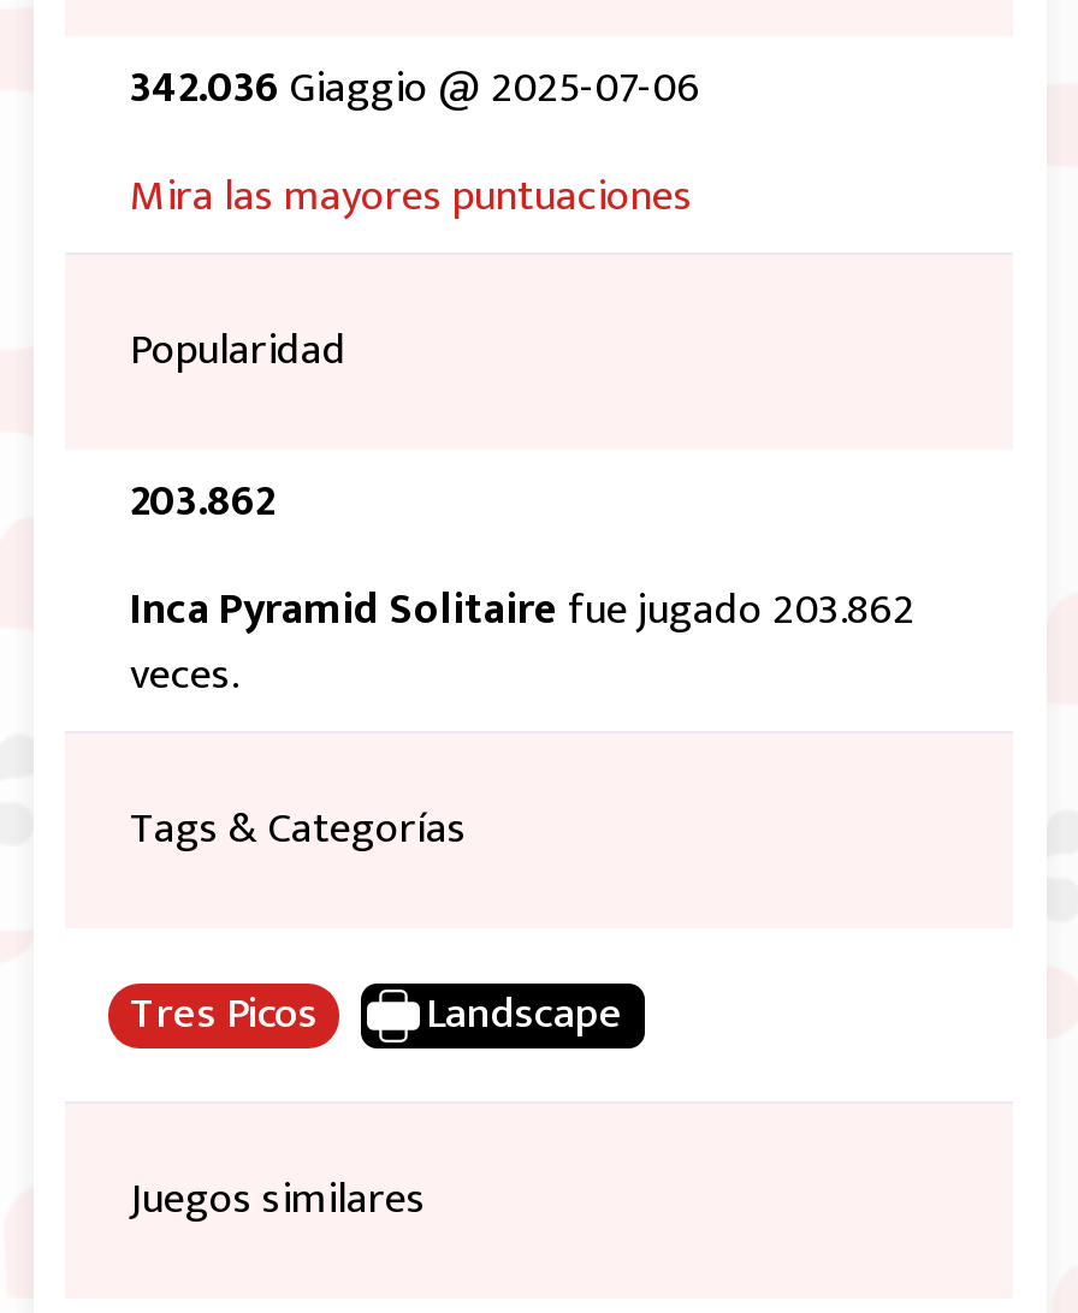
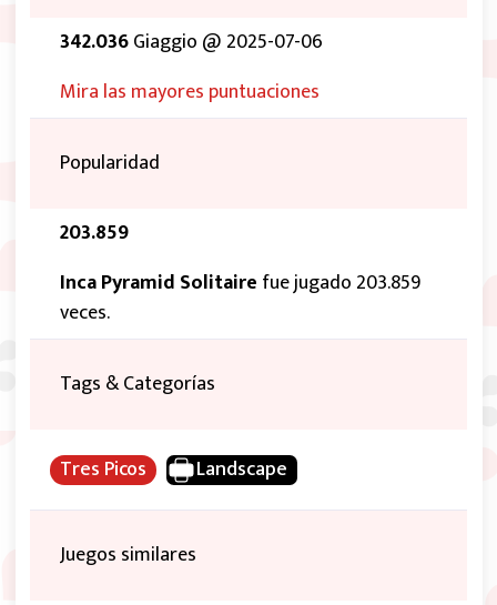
[130,467,274,539] 203.862 -> [60,217,129,250] 203.859
[130,575,914,647] Inca Pyramid Solitaire fue jugado 203.862 -> [60,267,420,300] Inca Pyramid Solitaire fue jugado 203.859

